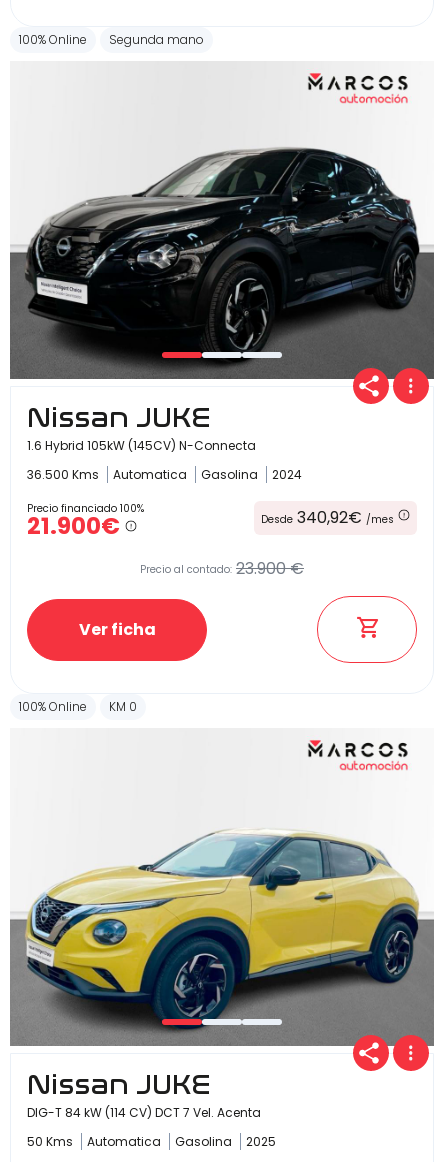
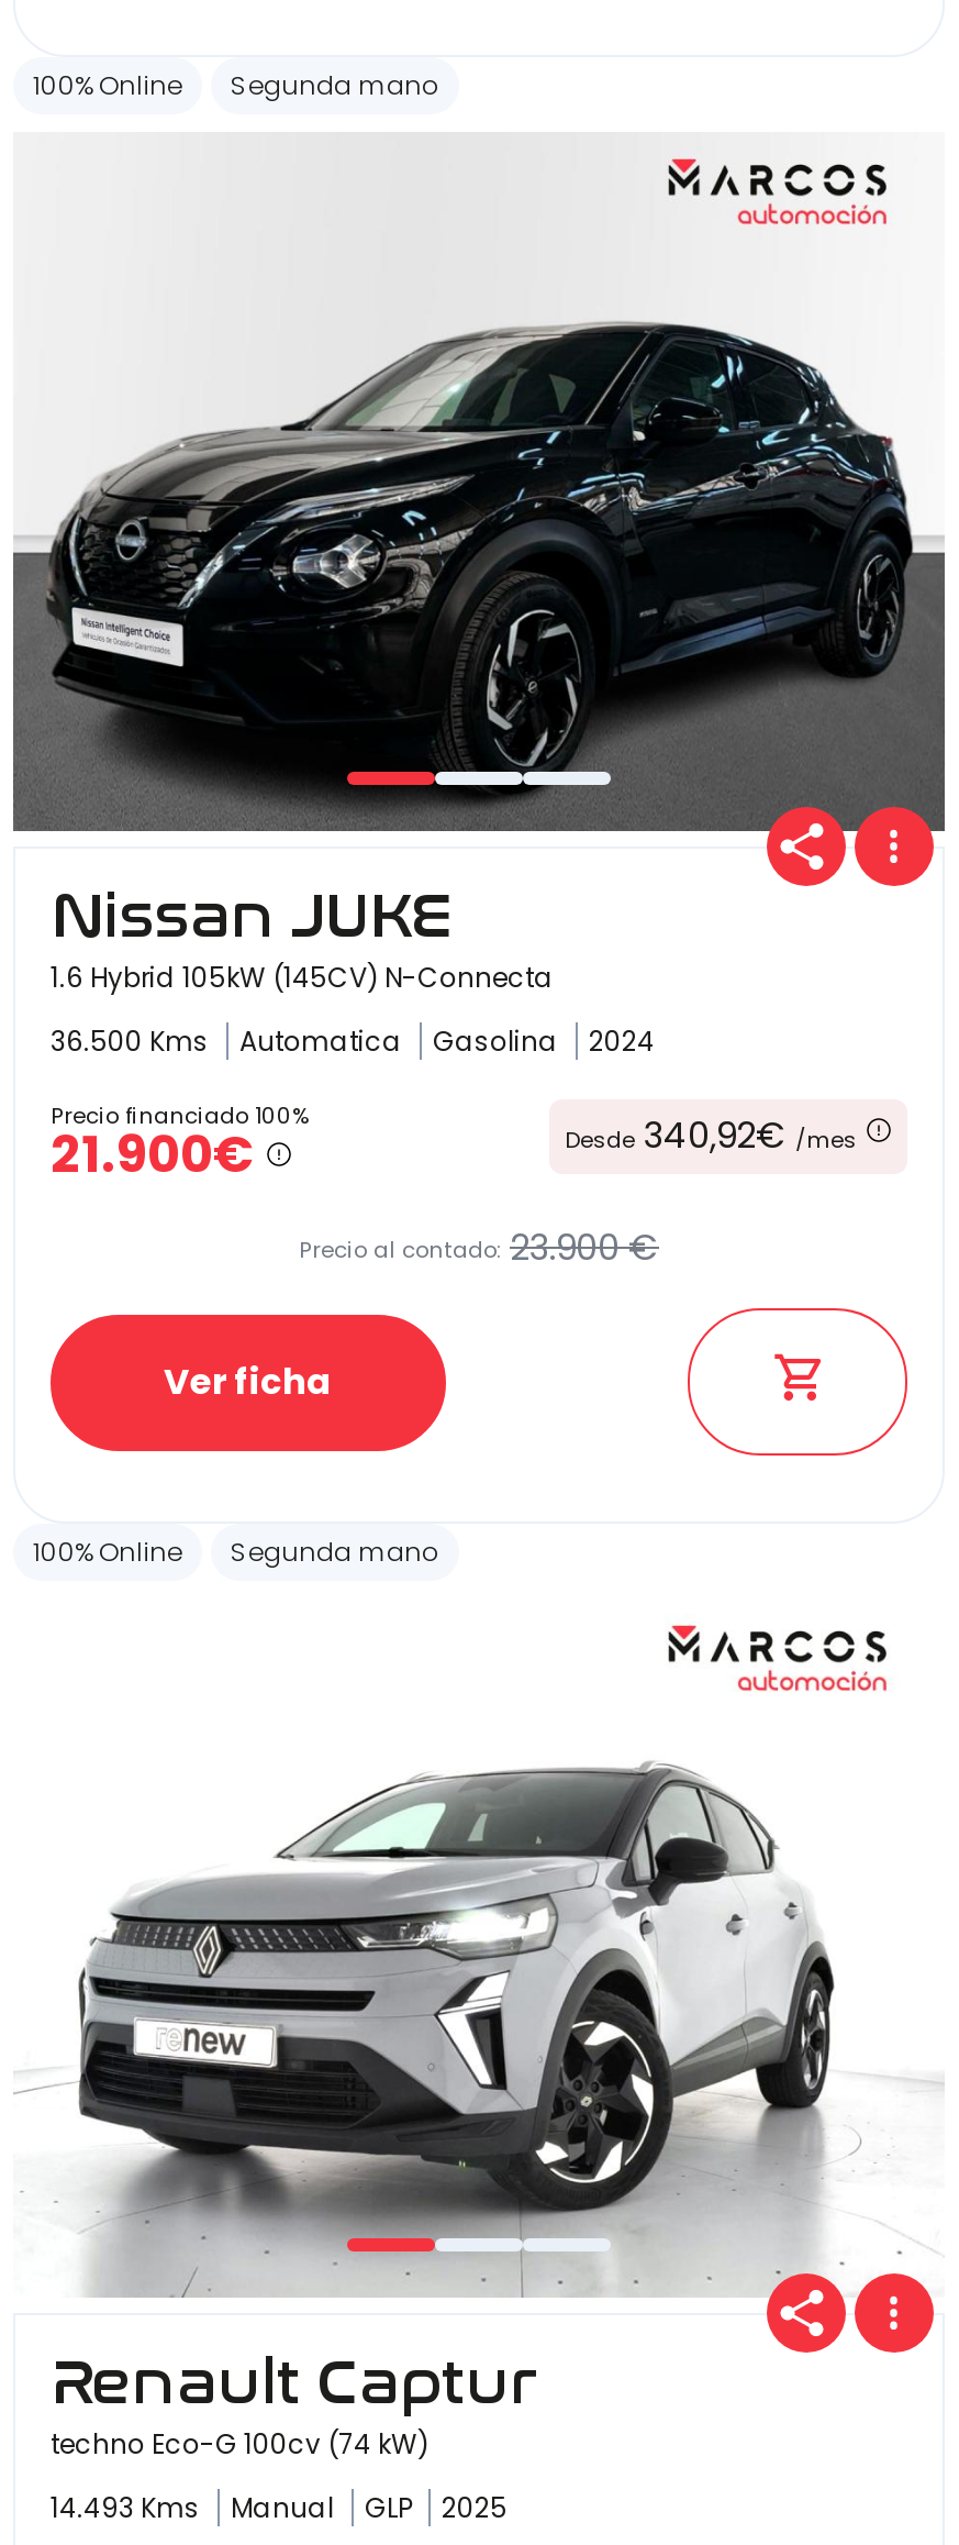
[109,698,137,715] KM 0 -> [231,1533,439,1570] Segunda mano
[9,804,435,1121] [image] | Nissan JUKE | DIG-T 84 kW (114 CV) DCT 7 Vel. Acenta -> [13,1763,945,2463] [image] | Renault Captur | techno Eco-G 100cv (74 kW)
[27,1133,235,1150] 50 Kms | Automatica | Gasolina -> [51,2489,417,2527] 14.493 Kms | Manual | GLP

